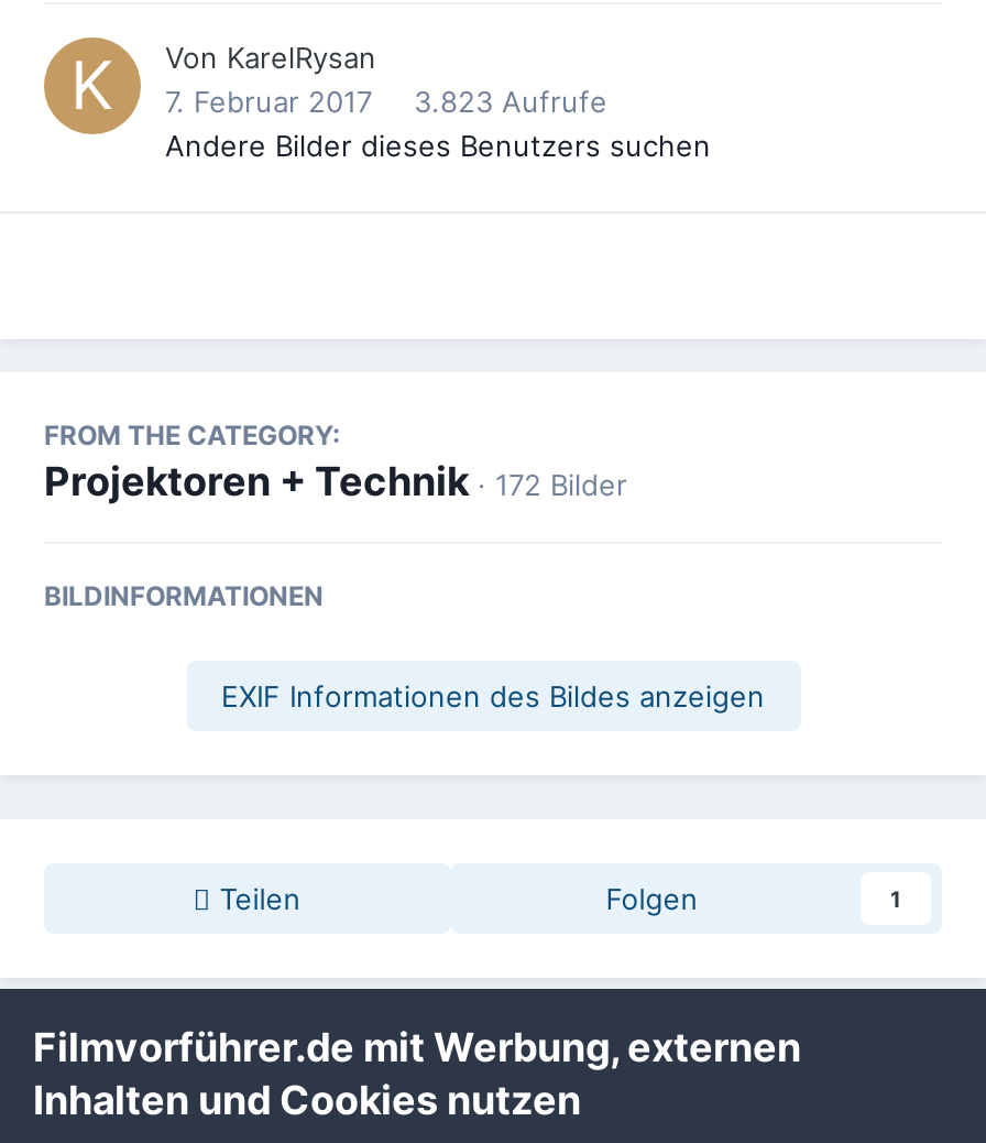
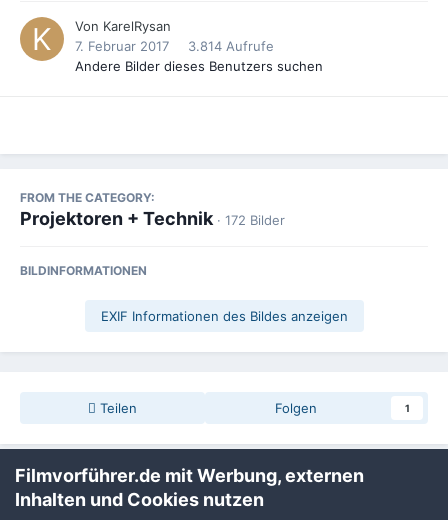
[165,84,607,119] 7. Februar 2017 3.823 Aufrufe -> [75,38,274,54] 7. Februar 2017 3.814 Aufrufe

